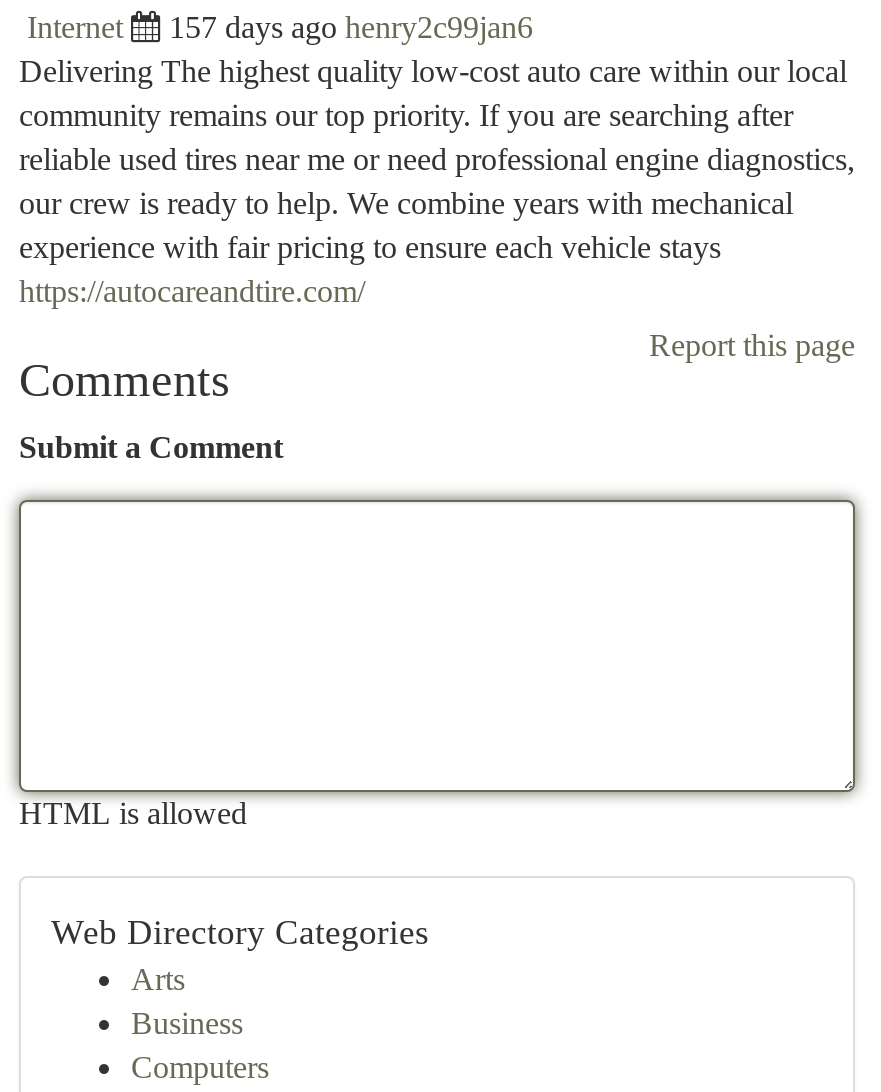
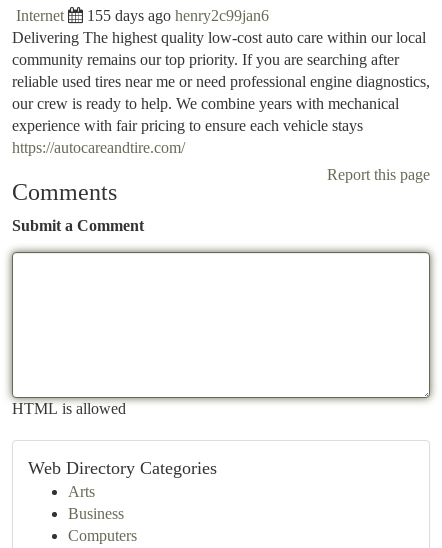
[169,10,533,44] 157 days ago henry2c99jan6 -> [87,7,269,24] 155 days ago henry2c99jan6

